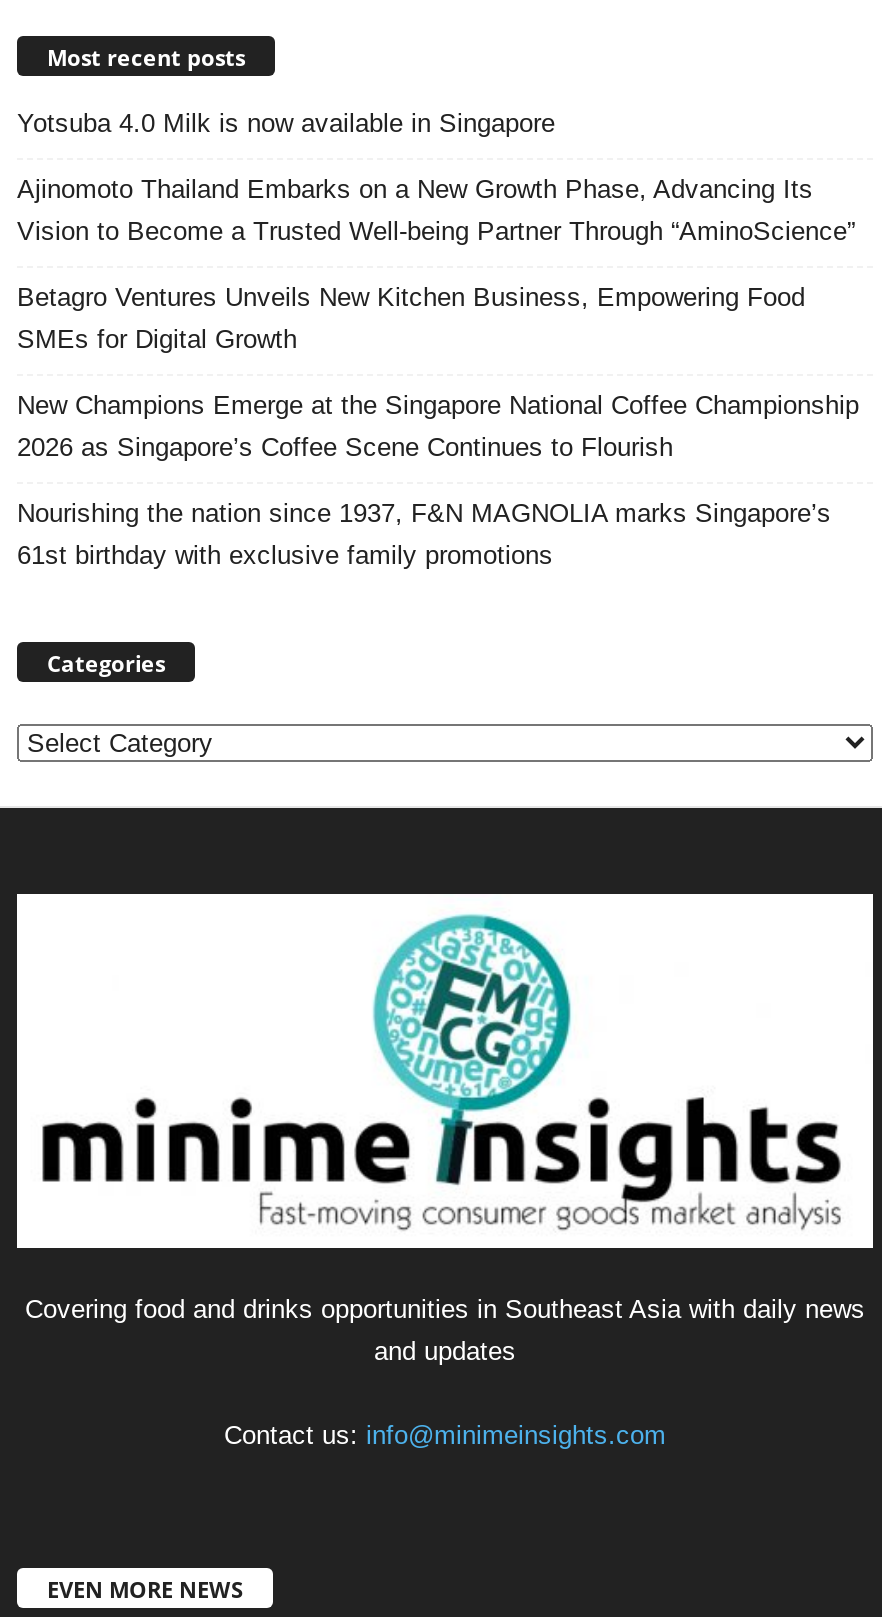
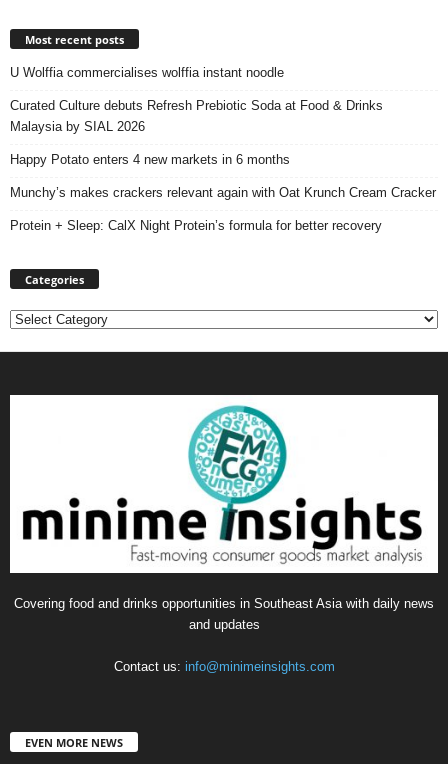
[17,108,555,138] Yotsuba 4.0 Milk is now available in Singapore -> [10,65,284,80] U Wolffia commercialises wolffia instant noodle
[17,174,855,246] Ajinomoto Thailand Embarks on a New Growth Phase, Advancing Its | Vision to Become a Trusted Well-being Partner Through “AminoScience” -> [10,98,383,134] Curated Culture debuts Refresh Prebiotic Soda at Food & Drinks | Malaysia by SIAL 2026
[17,282,805,354] Betagro Ventures Unveils New Kitchen Business, Empowering Food | SMEs for Digital Growth -> [10,152,290,167] Happy Potato enters 4 new markets in 6 months
[17,390,859,462] New Champions Emerge at the Singapore National Coffee Championship | 2026 as Singapore’s Coffee Scene Continues to Flourish -> [10,185,436,200] Munchy’s makes crackers relevant again with Oat Krunch Cream Cracker
[17,498,831,570] Nourishing the nation since 1937, F&N MAGNOLIA marks Singapore’s | 61st birthday with exclusive family promotions -> [10,218,382,233] Protein + Sleep: CalX Night Protein’s formula for better recovery

